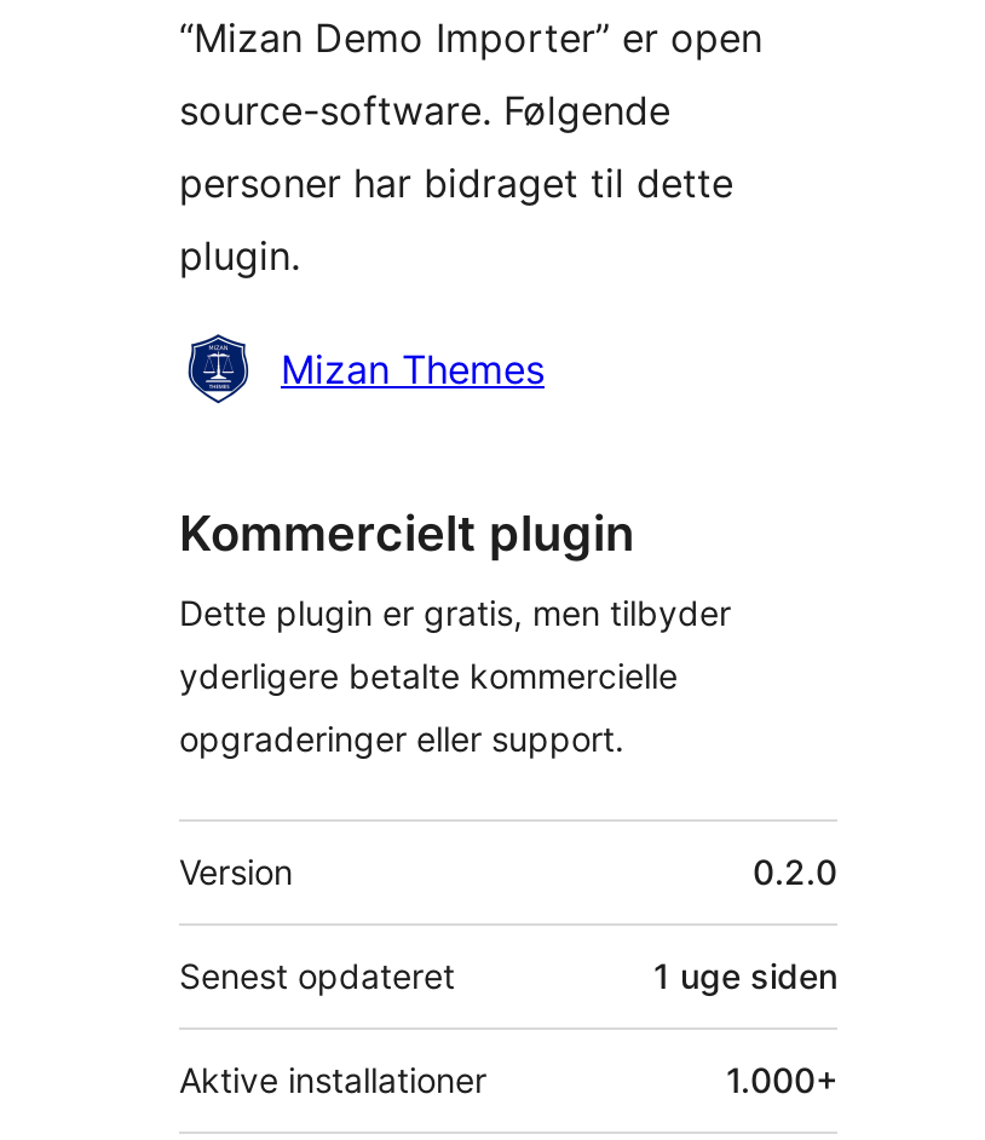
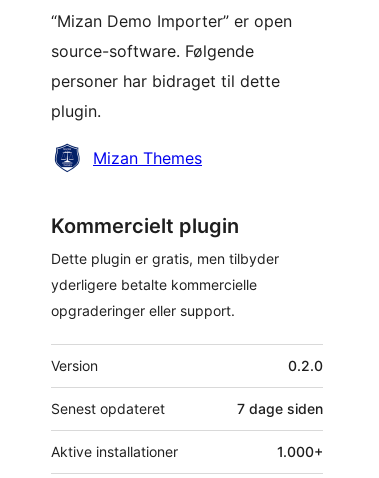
[653,953,837,994] 1 uge siden -> [237,400,323,417] 7 dage siden

